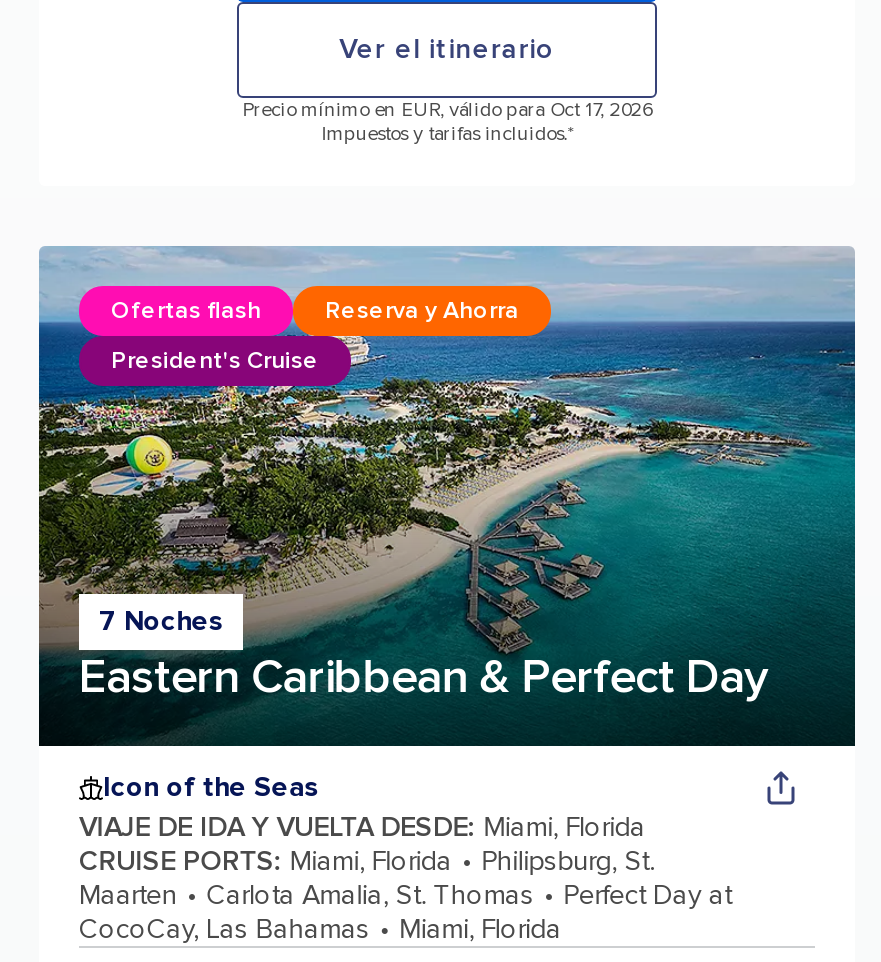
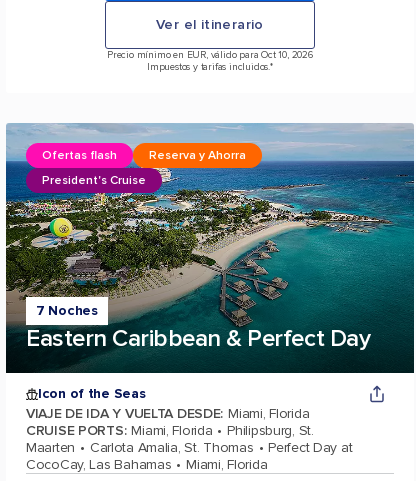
[242,97,652,121] Precio mínimo en EUR, válido para Oct 17, 2026 -> [107,48,313,60] Precio mínimo en EUR, válido para Oct 10, 2026

